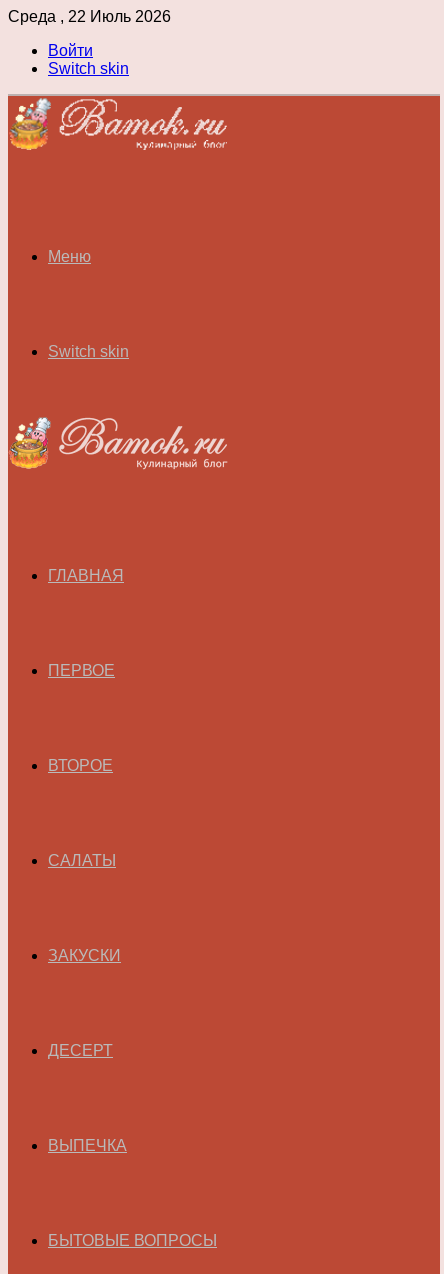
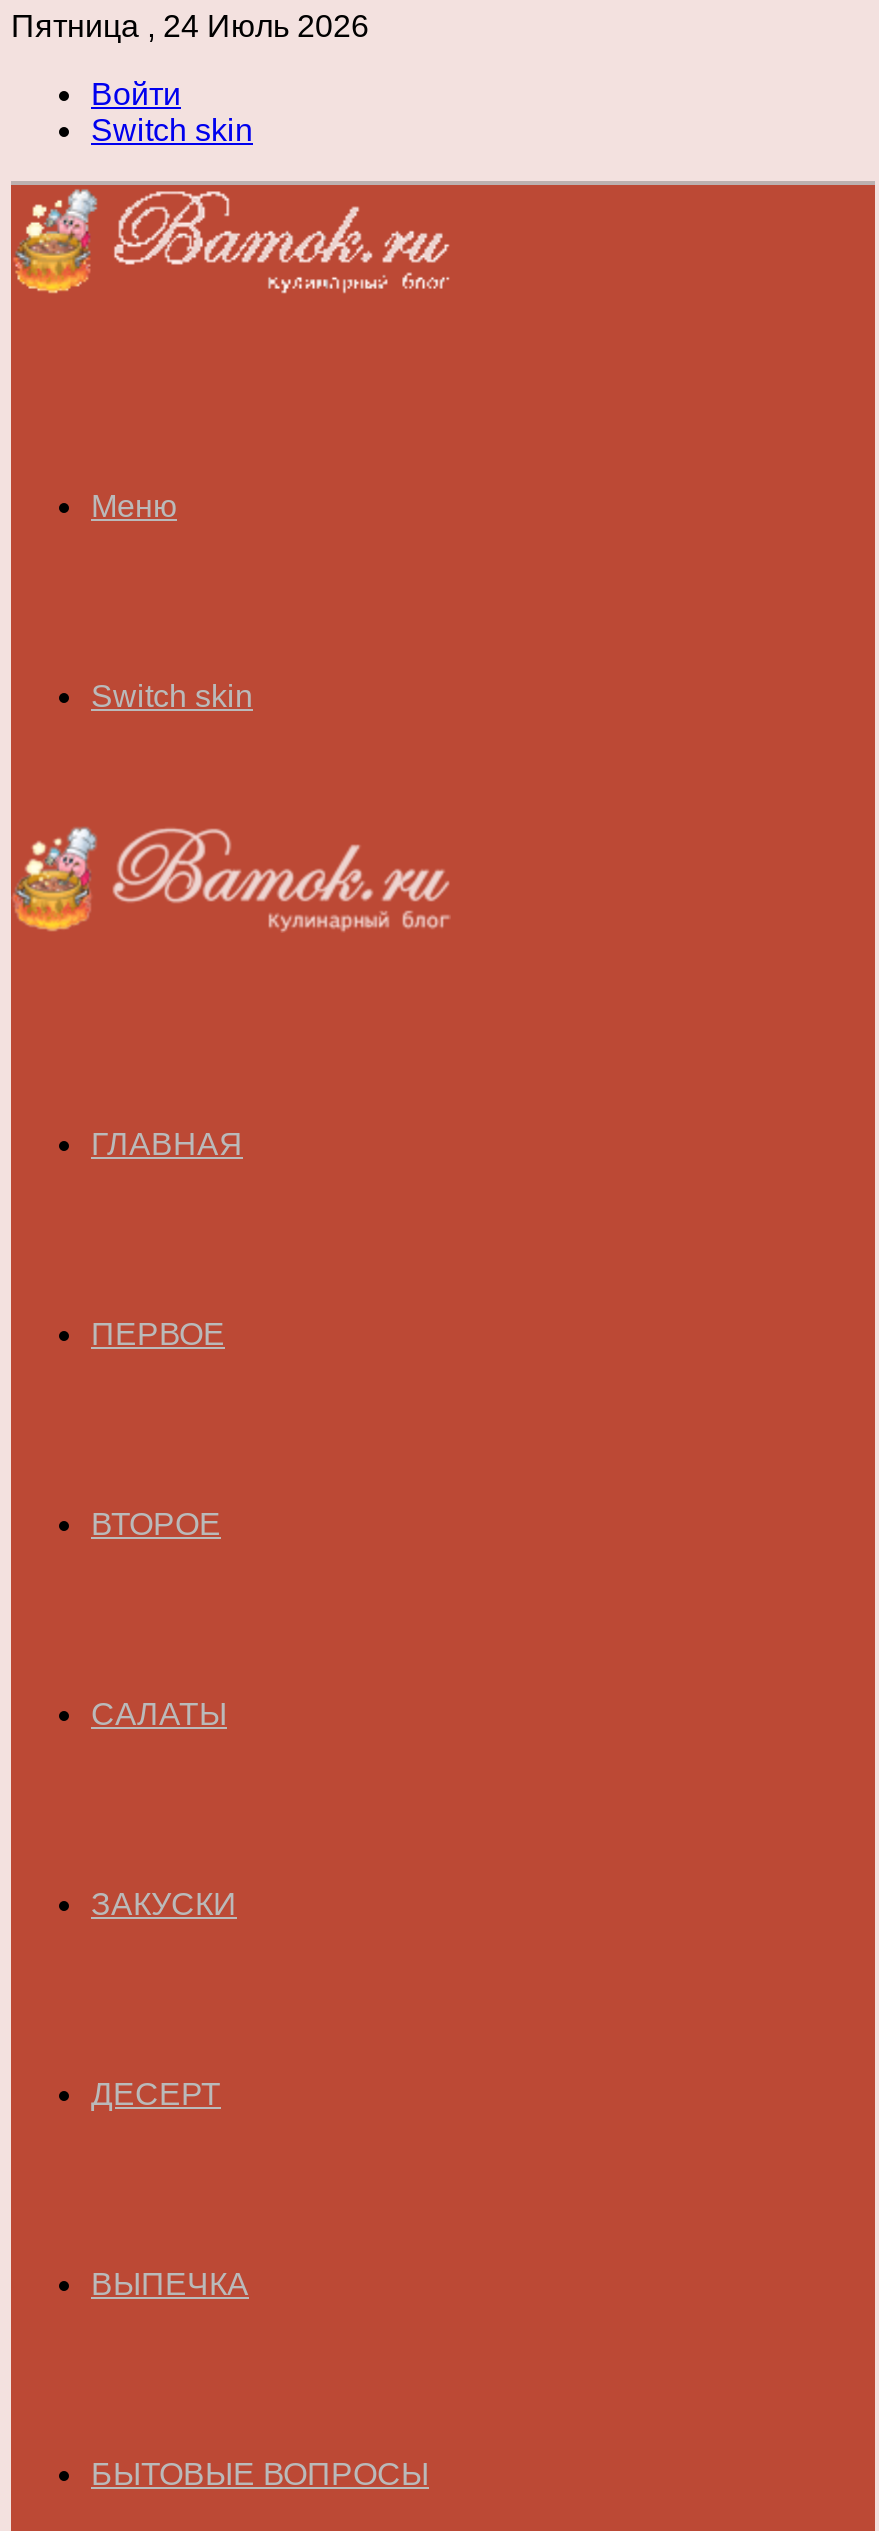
[8,8,171,25] Среда , 22 Июль 2026 -> [11,9,369,43] Пятница , 24 Июль 2026

